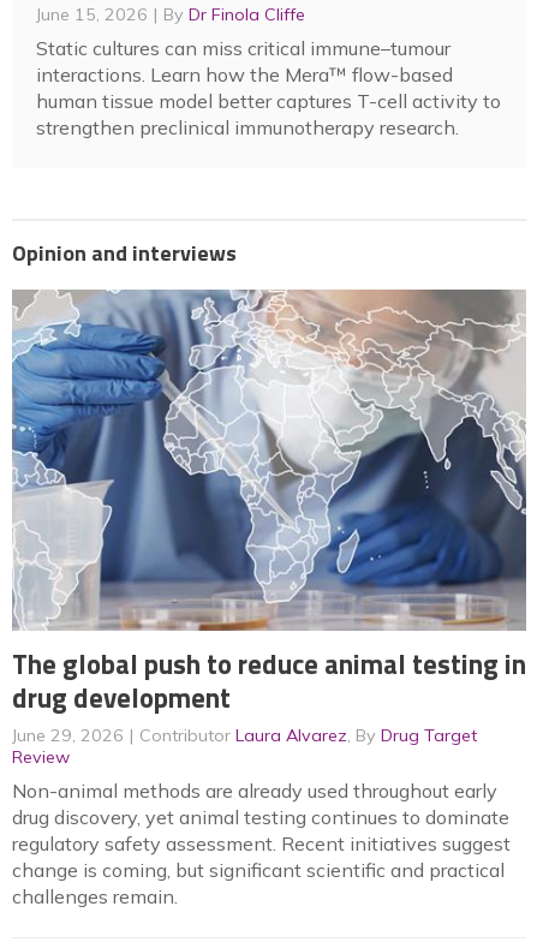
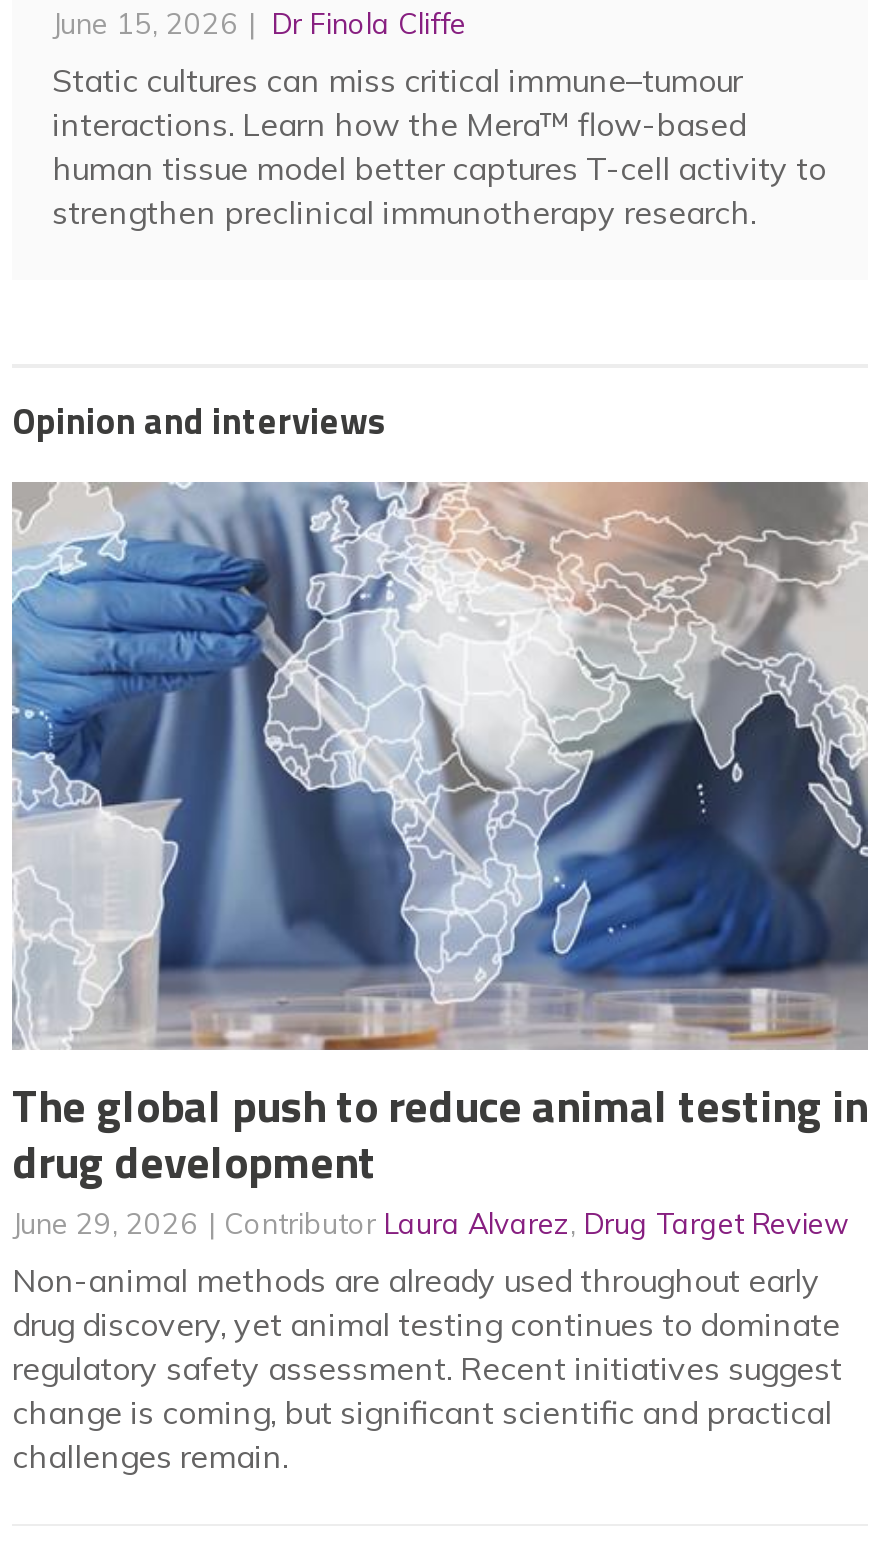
[163,4,305,25] By Dr Finola Cliffe -> [272,6,466,42] Dr Finola Cliffe
[12,725,477,768] Contributor Laura Alvarez, By Drug Target | Review -> [224,1207,848,1243] Contributor Laura Alvarez, Drug Target Review

